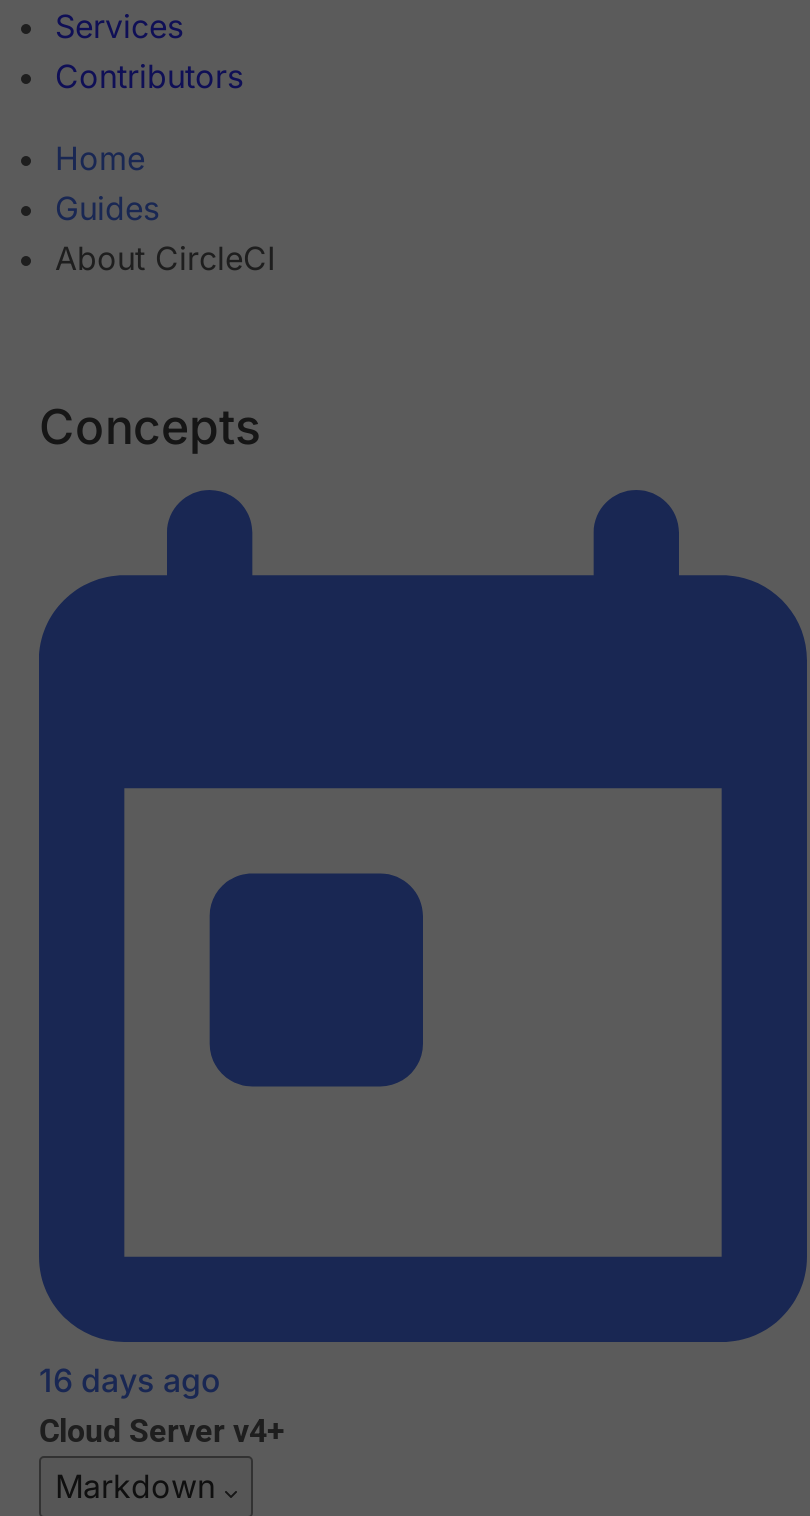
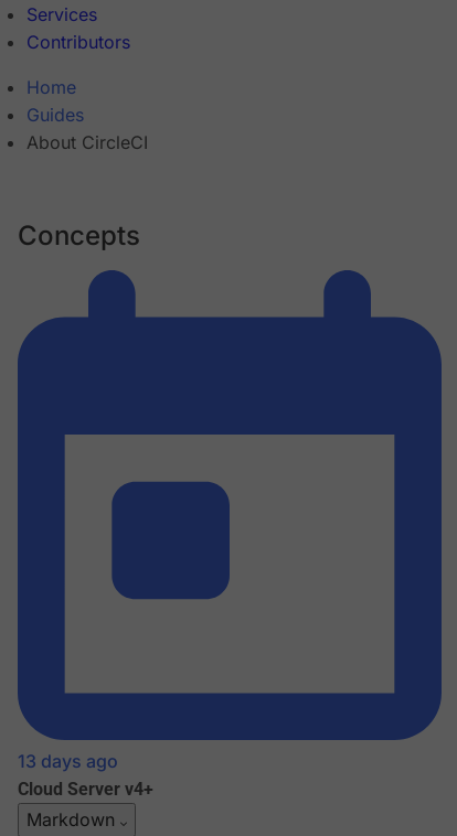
[39,1361,221,1401] 16 days ago -> [18,751,118,773] 13 days ago

